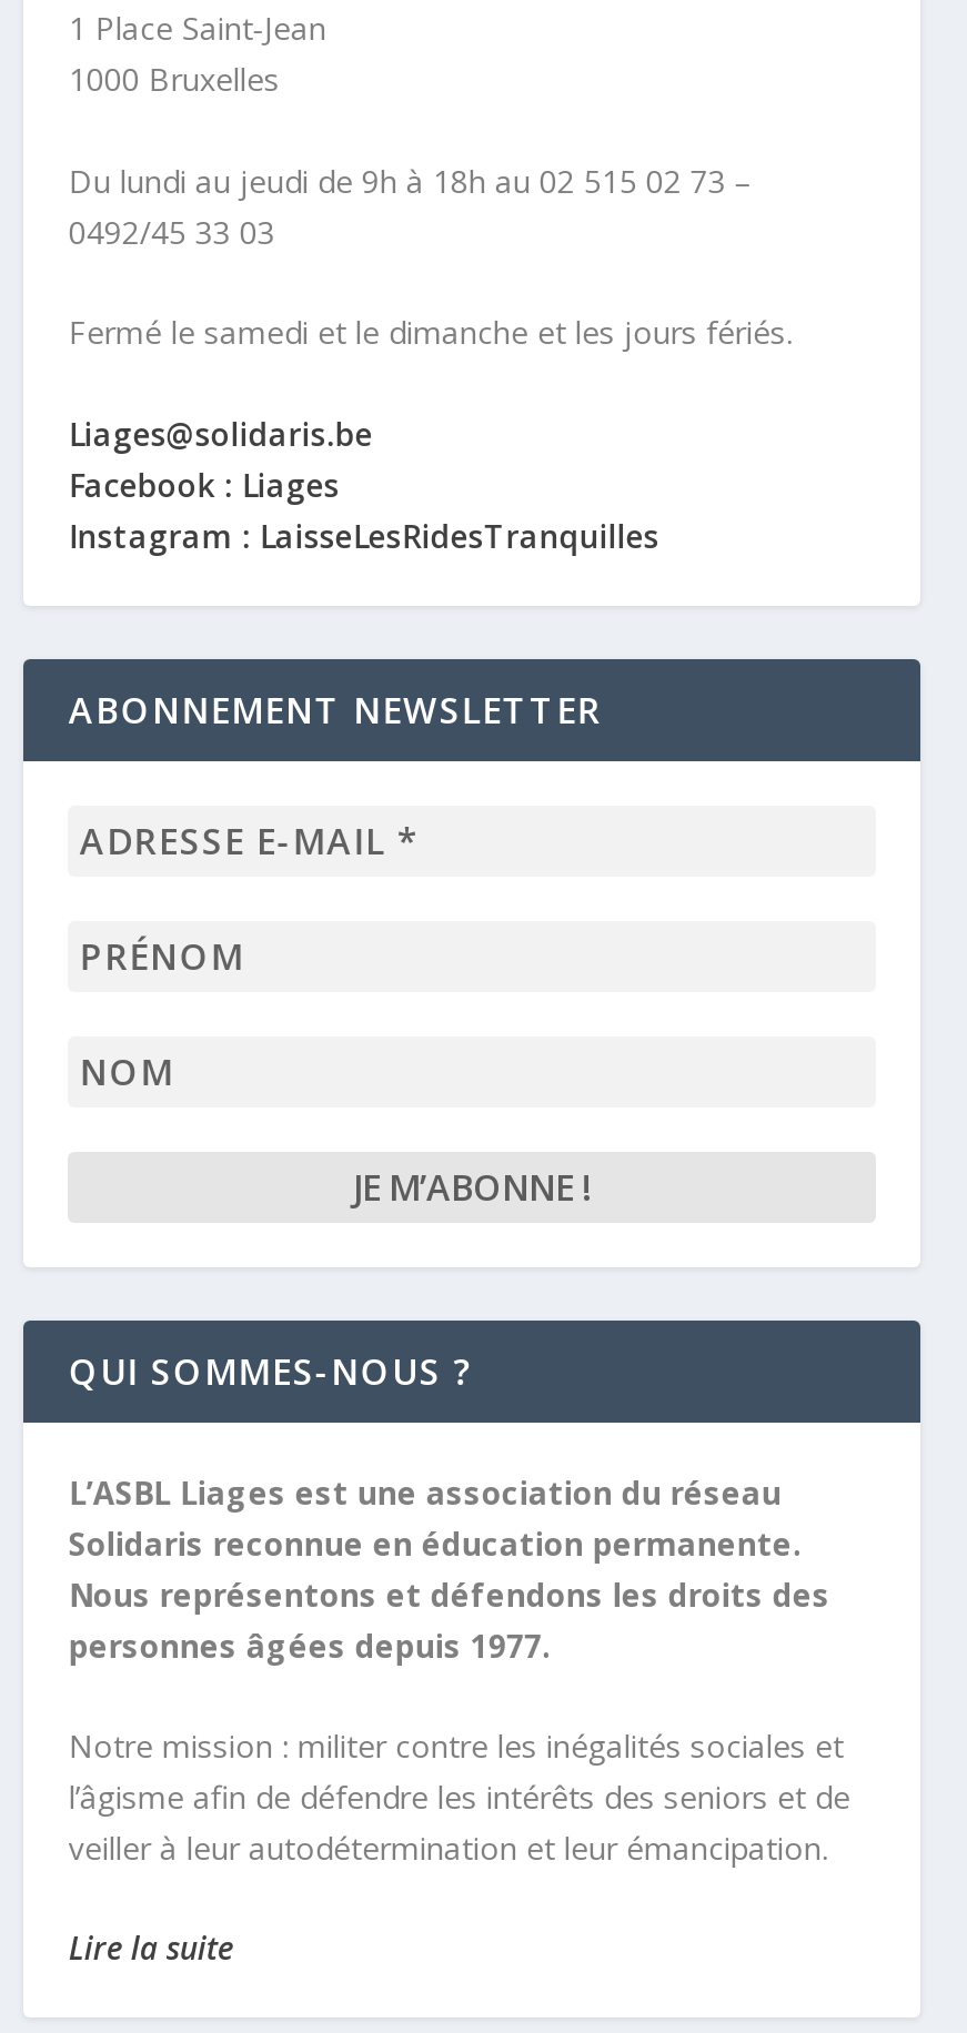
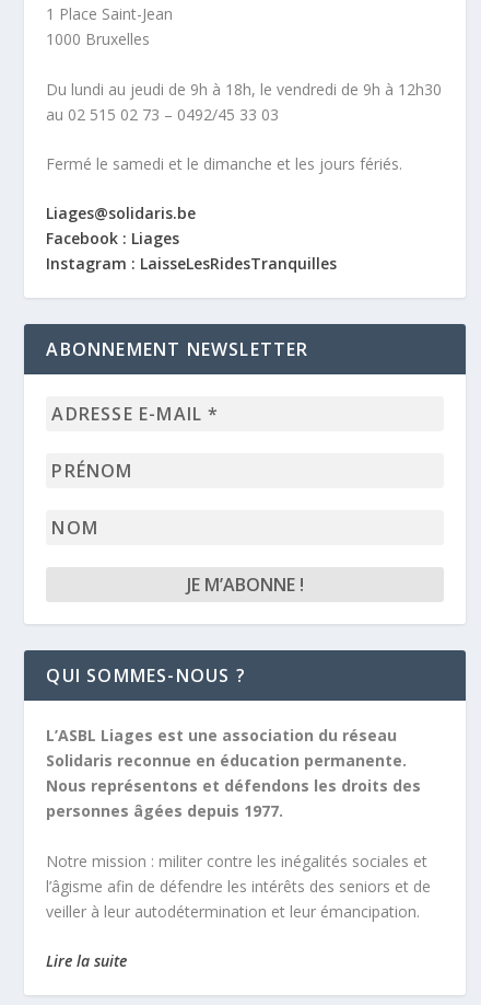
[69,159,753,252] Du lundi au jeudi de 9h à 18h au 02 515 02 73 – | 0492/45 33 03 -> [46,78,442,124] Du lundi au jeudi de 9h à 18h, le vendredi de 9h à 12h30 | au 02 515 02 73 – 0492/45 33 03

